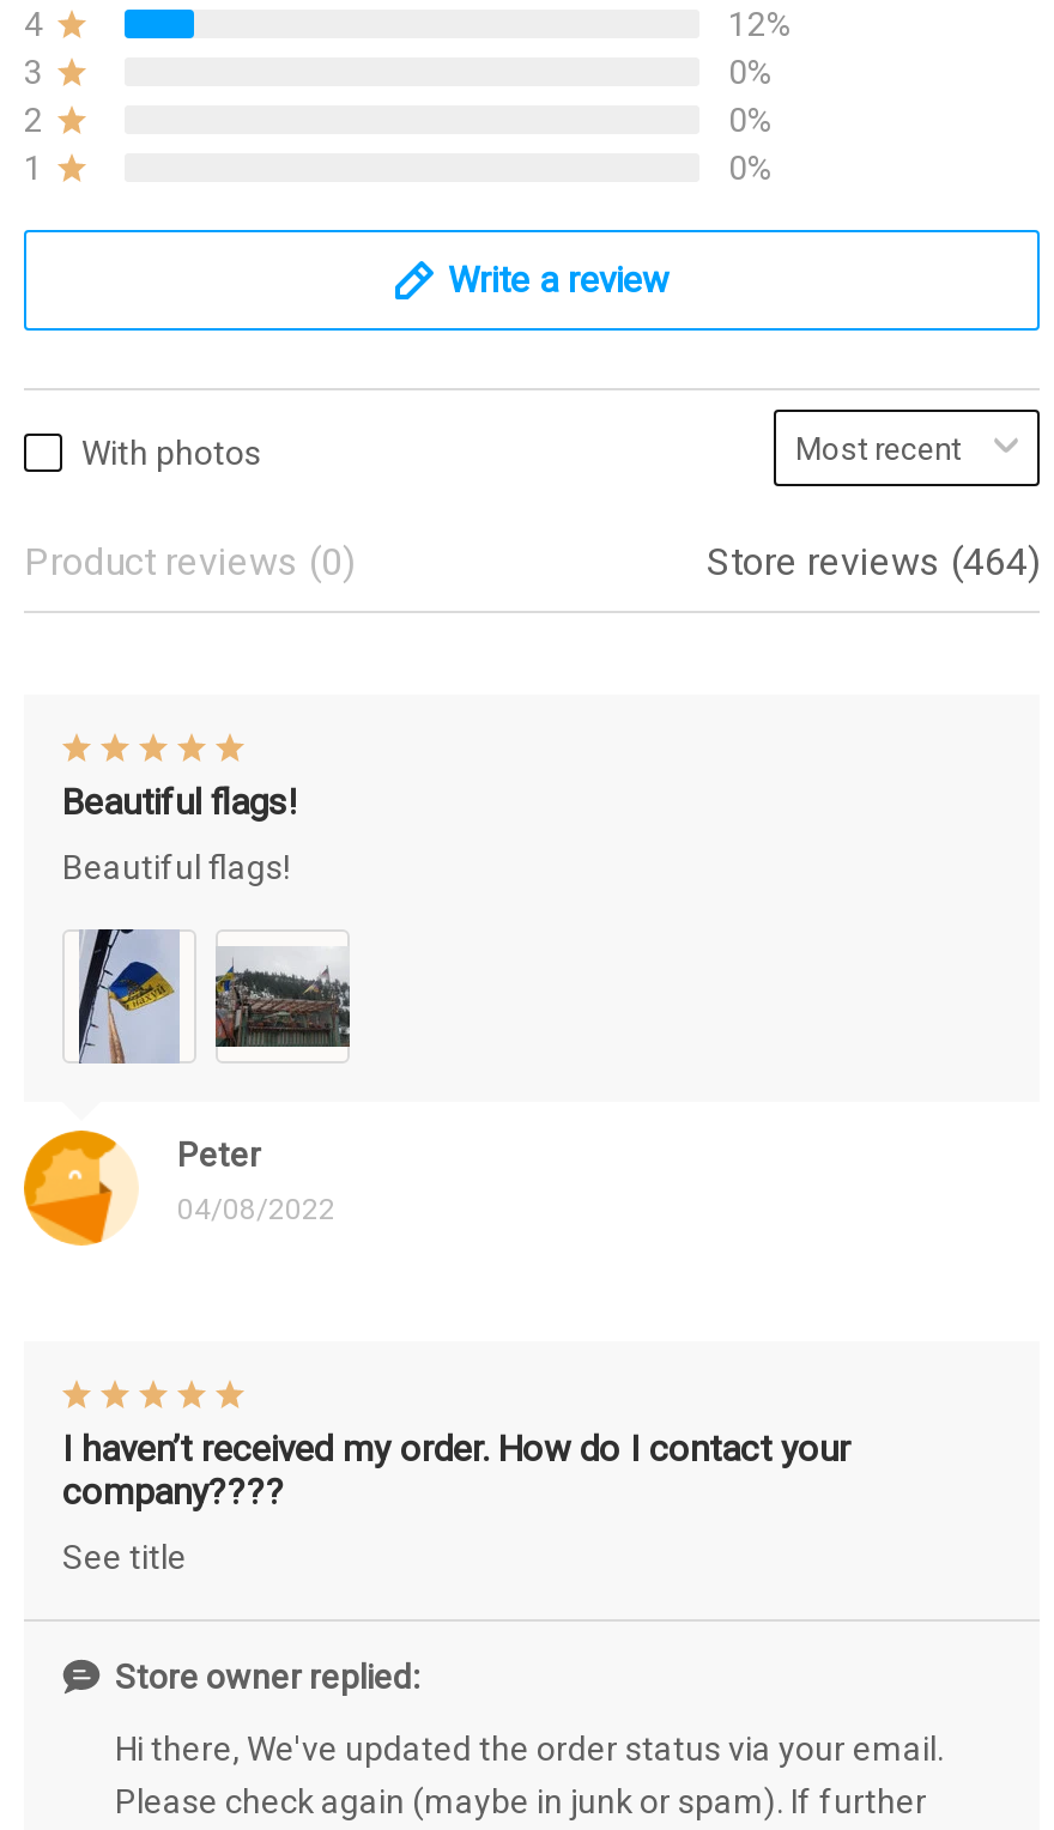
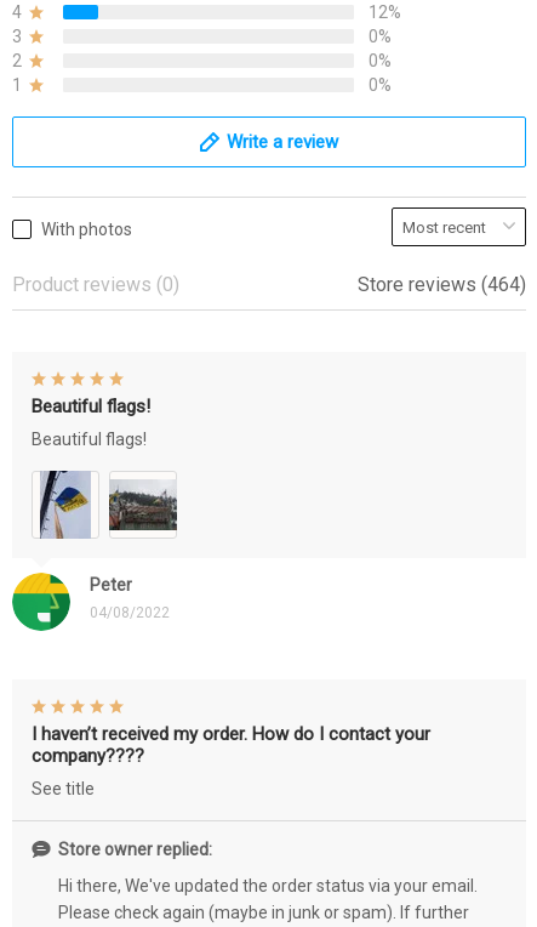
[22,1131,139,1248] [image] -> [11,573,72,632] [image]

